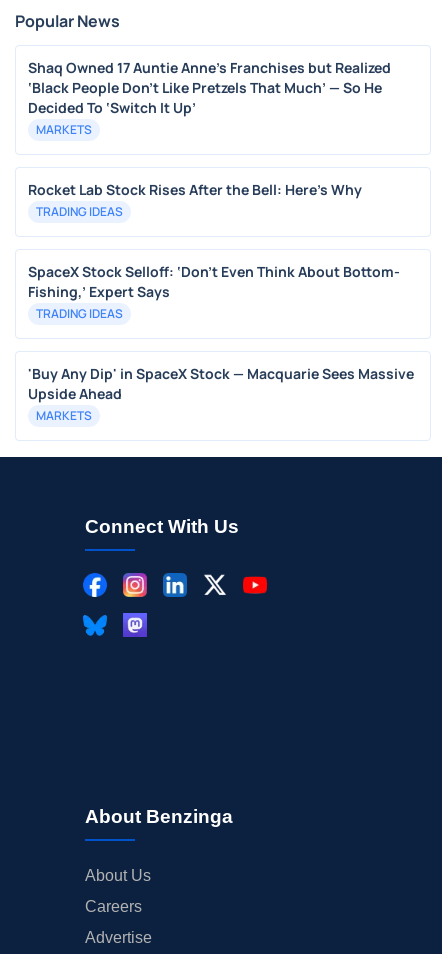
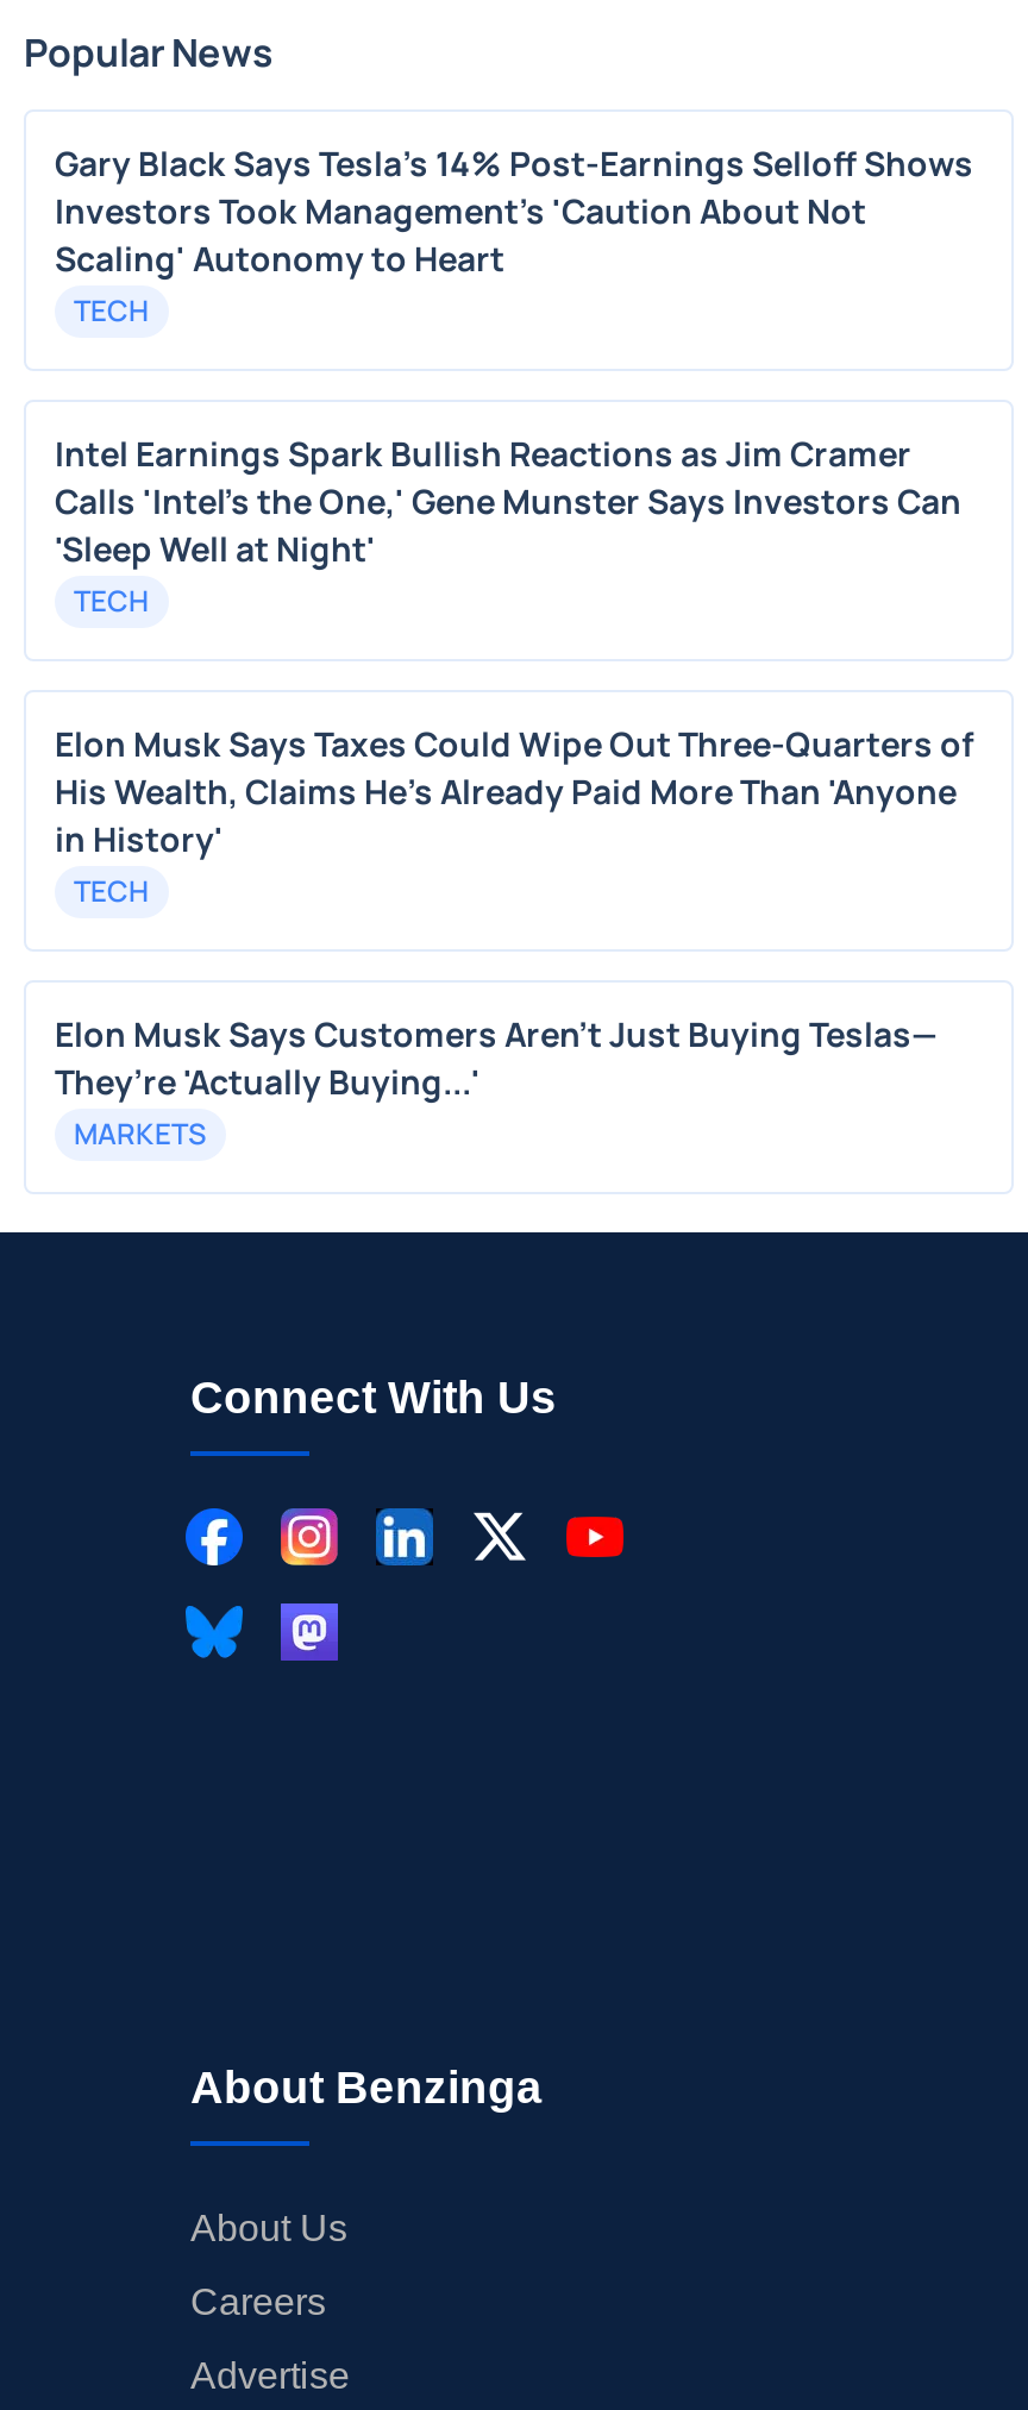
[28,58,391,138] Shaq Owned 17 Auntie Anne’s Franchises but Realized | ‘Black People Don’t Like Pretzels That Much’ — So He | Decided To ‘Switch It Up’ | MARKETS -> [55,140,973,331] Gary Black Says Tesla's 14% Post-Earnings Selloff Shows | Investors Took Management's 'Caution About Not | Scaling' Autonomy to Heart | TECH
[28,180,362,220] Rocket Lab Stock Rises After the Bell: Here's Why | TRADING IDEAS -> [55,431,961,621] Intel Earnings Spark Bullish Reactions as Jim Cramer | Calls 'Intel's the One,' Gene Munster Says Investors Can | 'Sleep Well at Night' | TECH
[28,262,400,322] SpaceX Stock Selloff: ‘Don’t Even Think About Bottom- | Fishing,’ Expert Says | TRADING IDEAS -> [55,721,973,911] Elon Musk Says Taxes Could Wipe Out Three-Quarters of | His Wealth, Claims He's Already Paid More Than 'Anyone | in History' | TECH
[28,364,414,403] 'Buy Any Dip' in SpaceX Stock — Macquarie Sees Massive | Upside Ahead -> [55,1011,938,1104] Elon Musk Says Customers Aren’t Just Buying Teslas— | They’re 'Actually Buying...'

